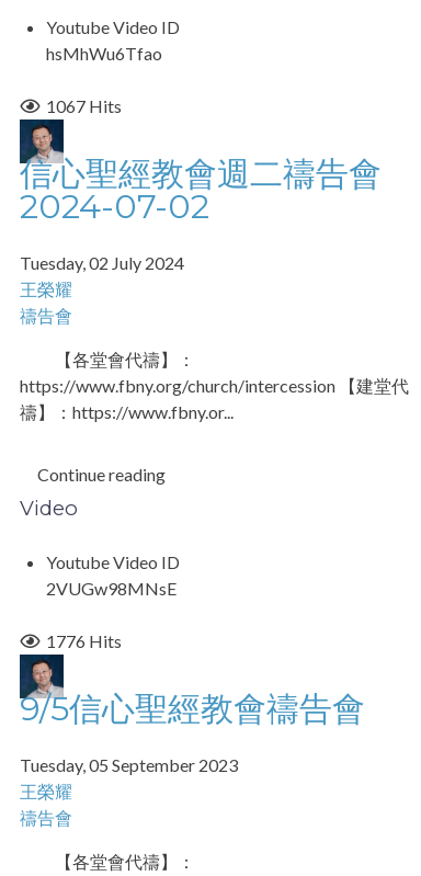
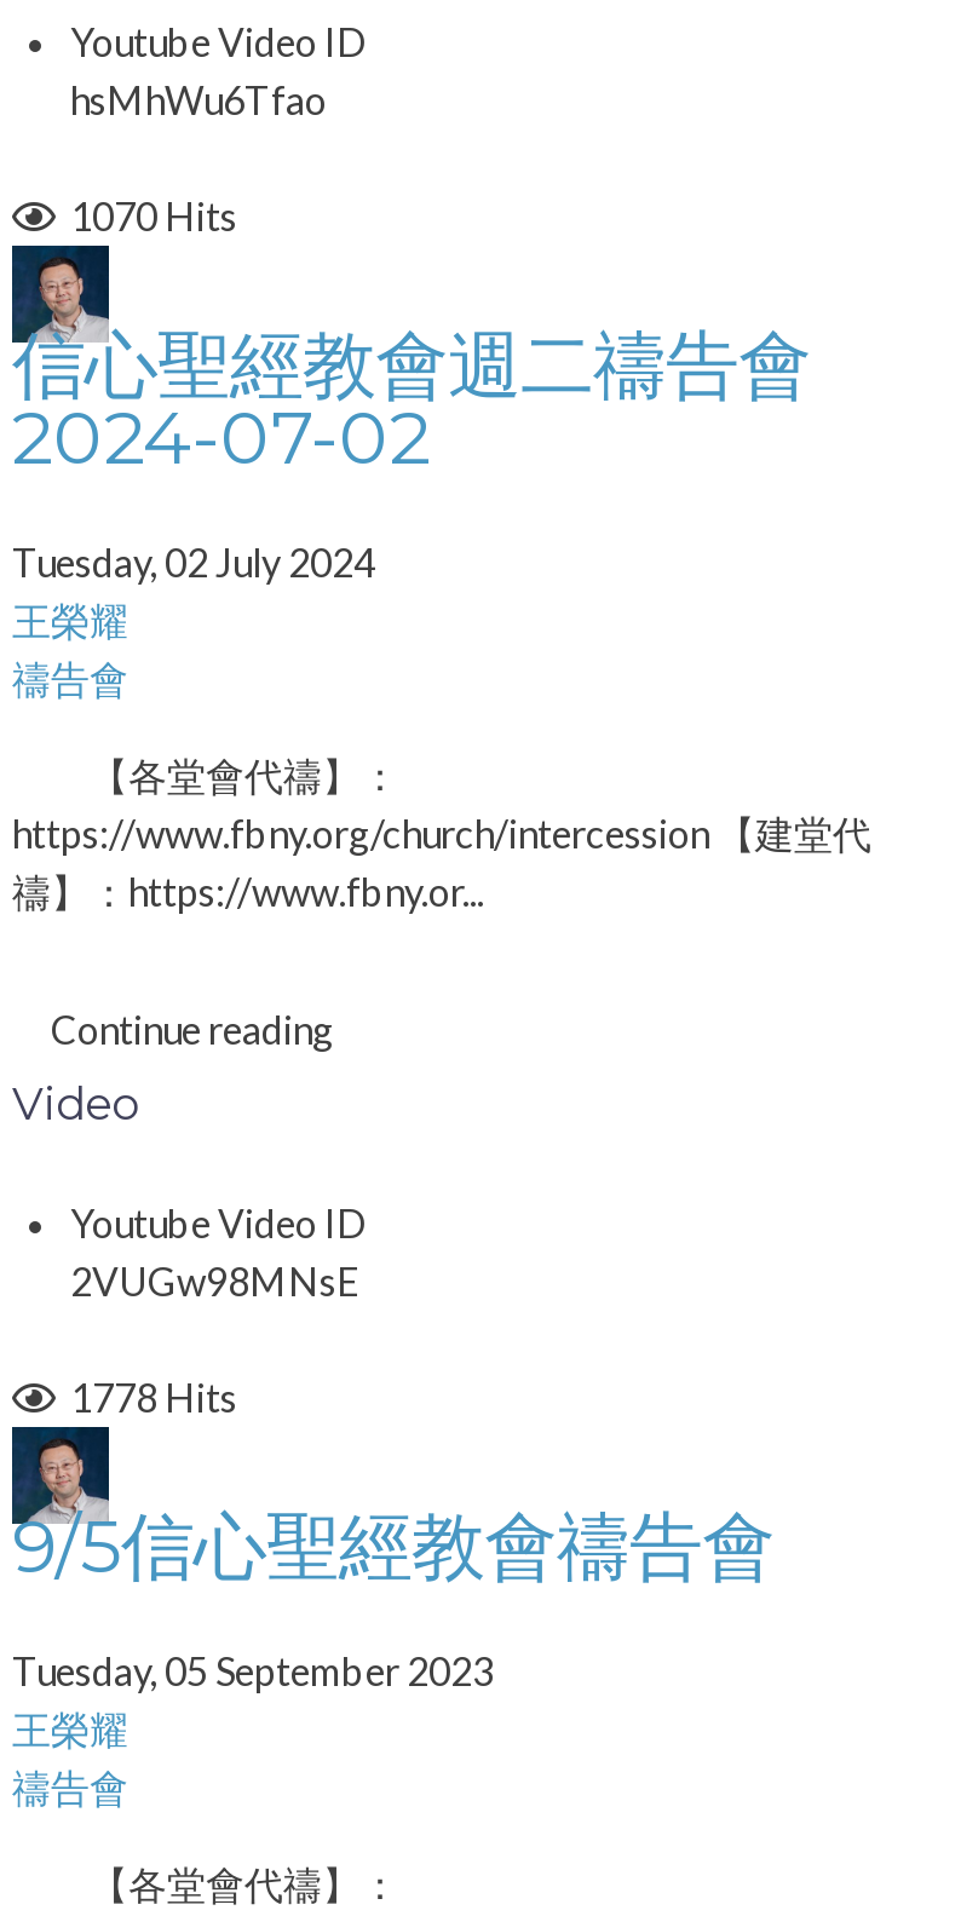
[39,95,122,116] 1067 Hits -> [56,191,237,237] 1070 Hits
[39,630,122,651] 1776 Hits -> [56,1373,237,1419] 1778 Hits

